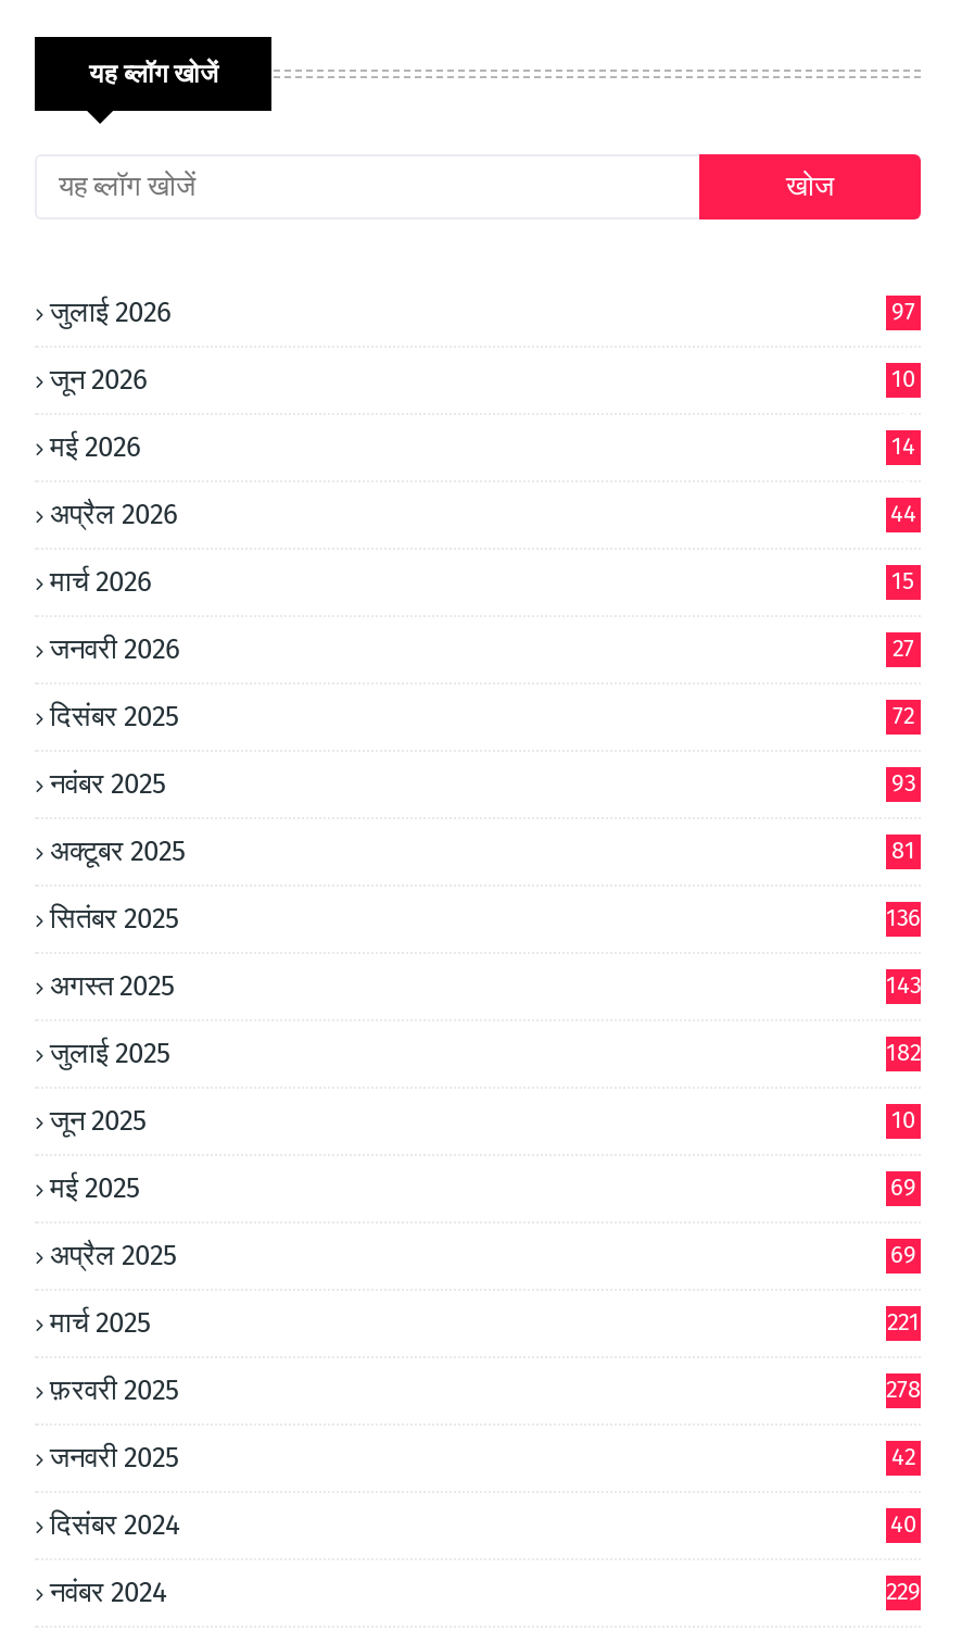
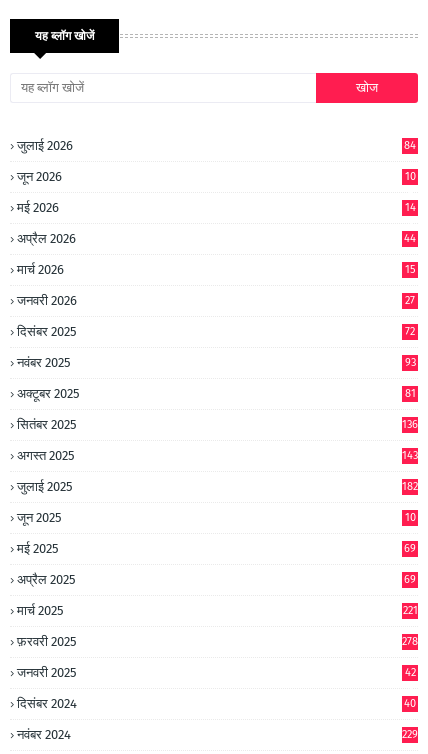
[891,297,915,325] 97 -> [404,139,416,152] 84

